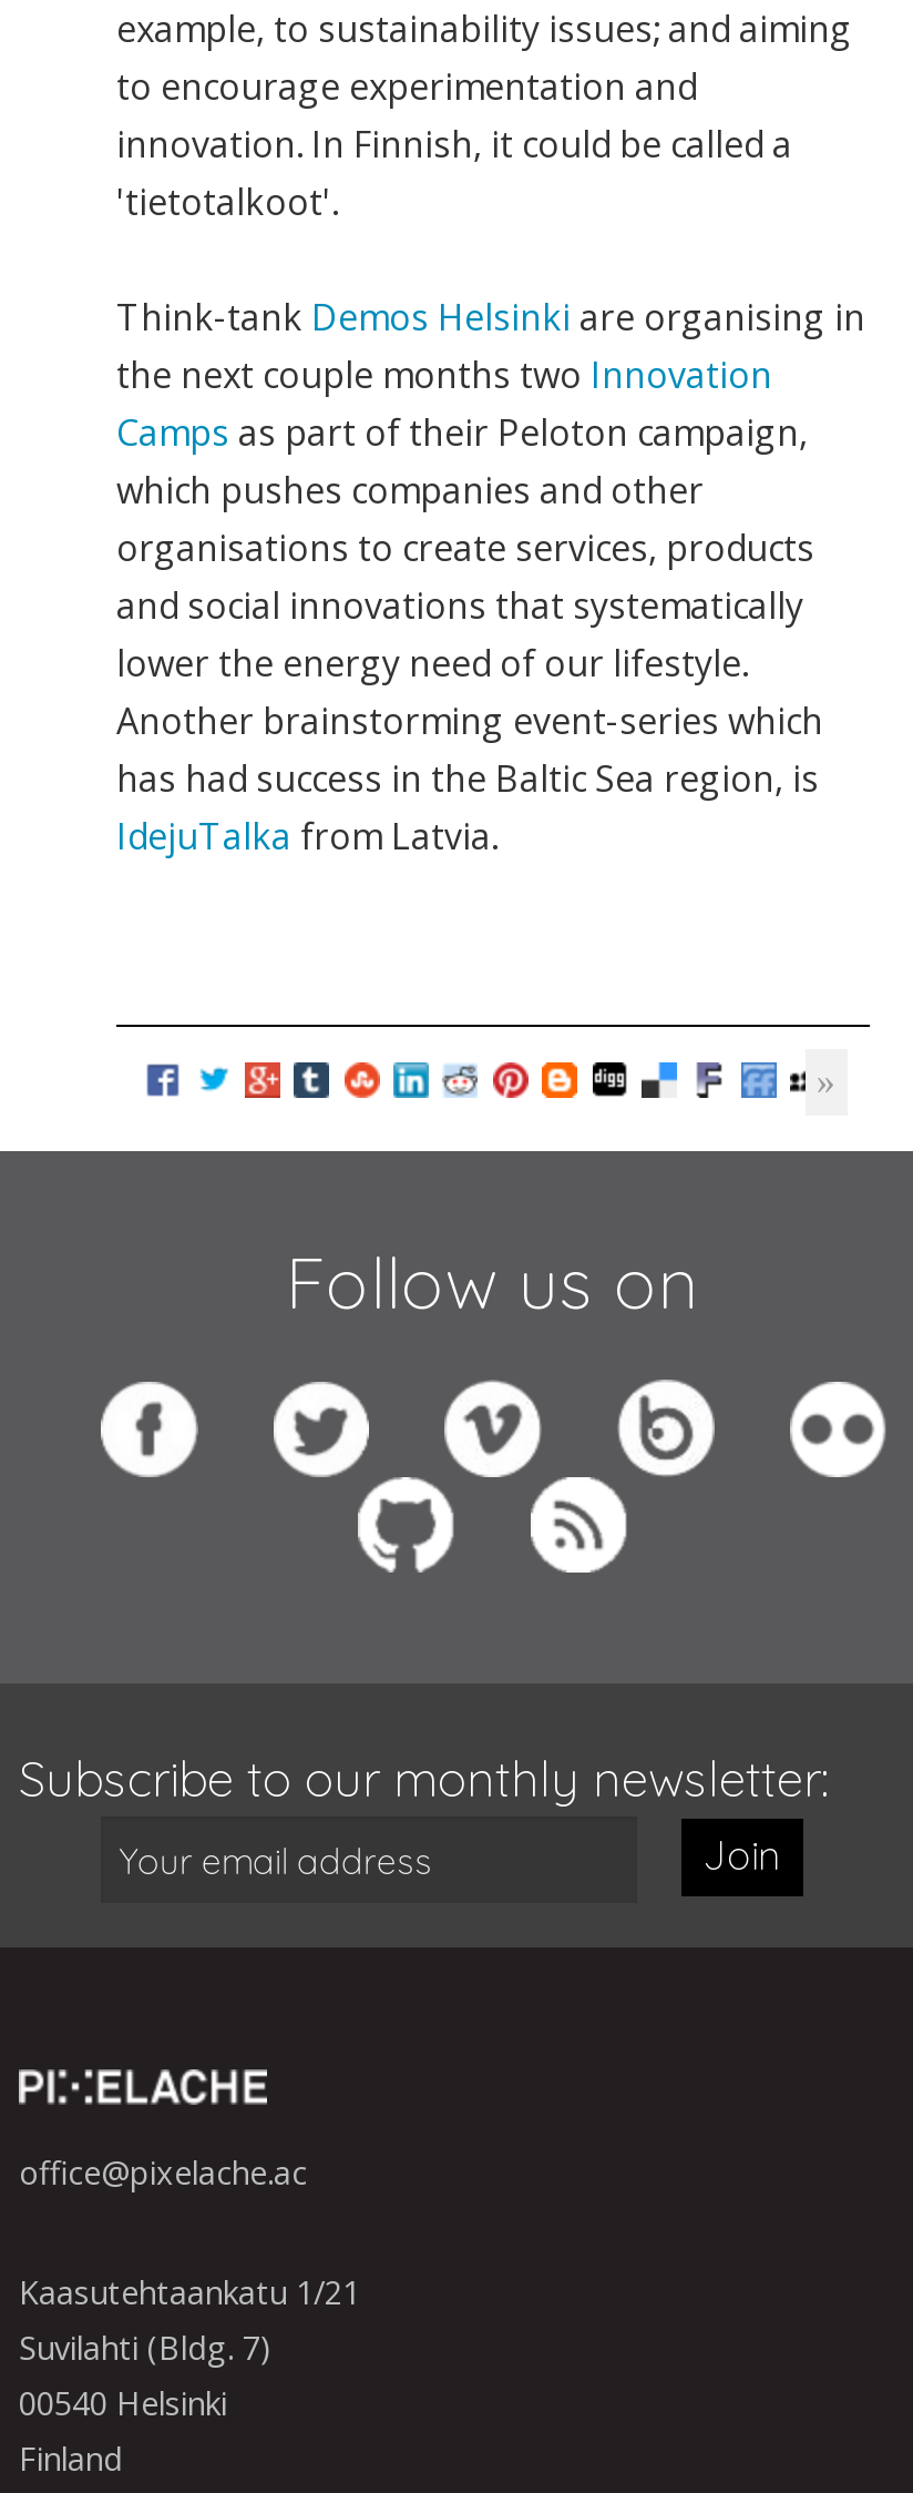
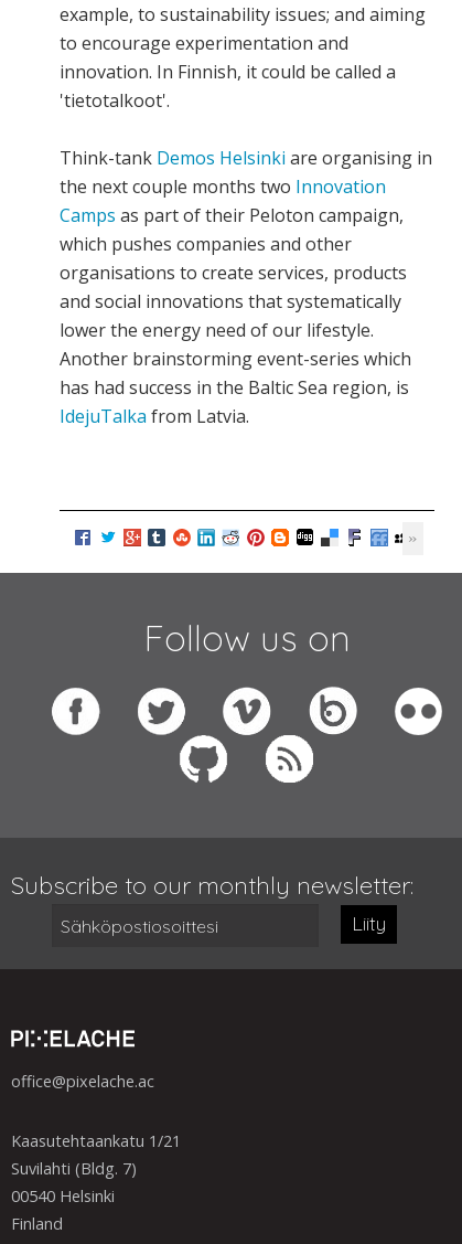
[703,1830,780,1882] Join -> [351,911,386,936] Liity

